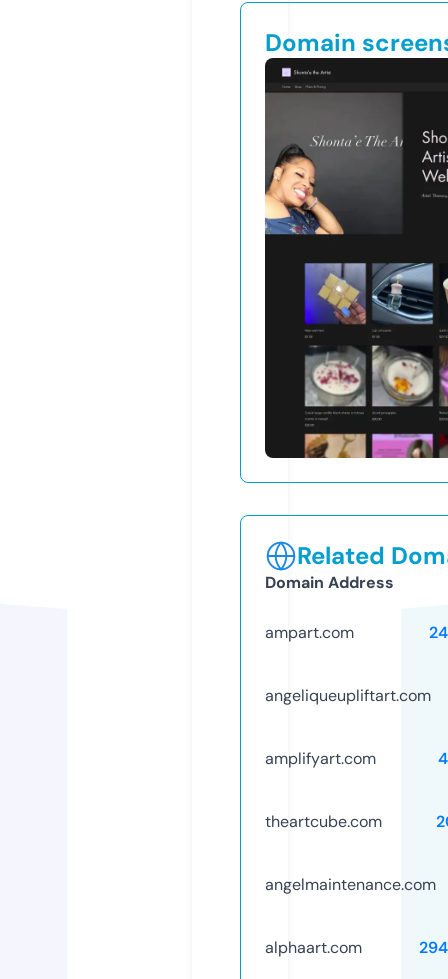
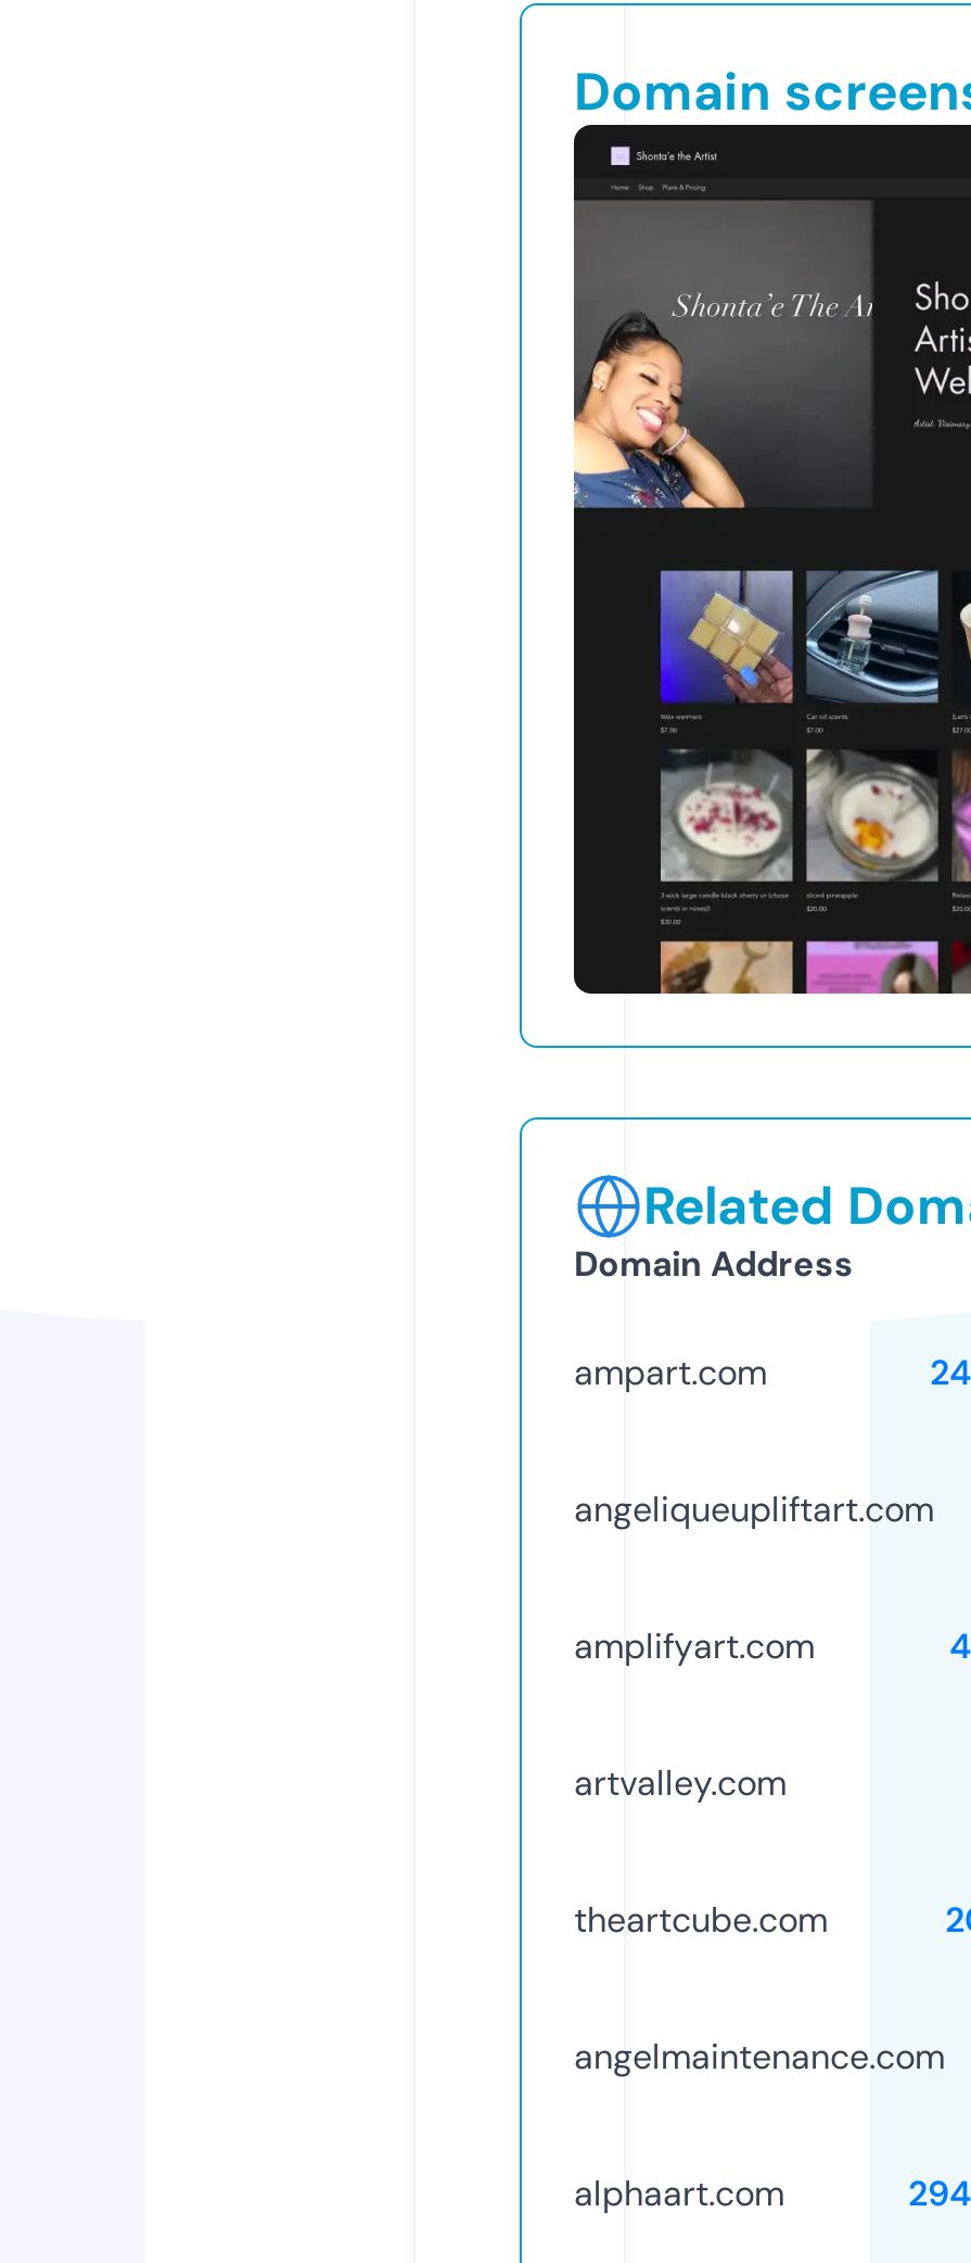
none -> [574,1760,787,1805] artvalley.com

